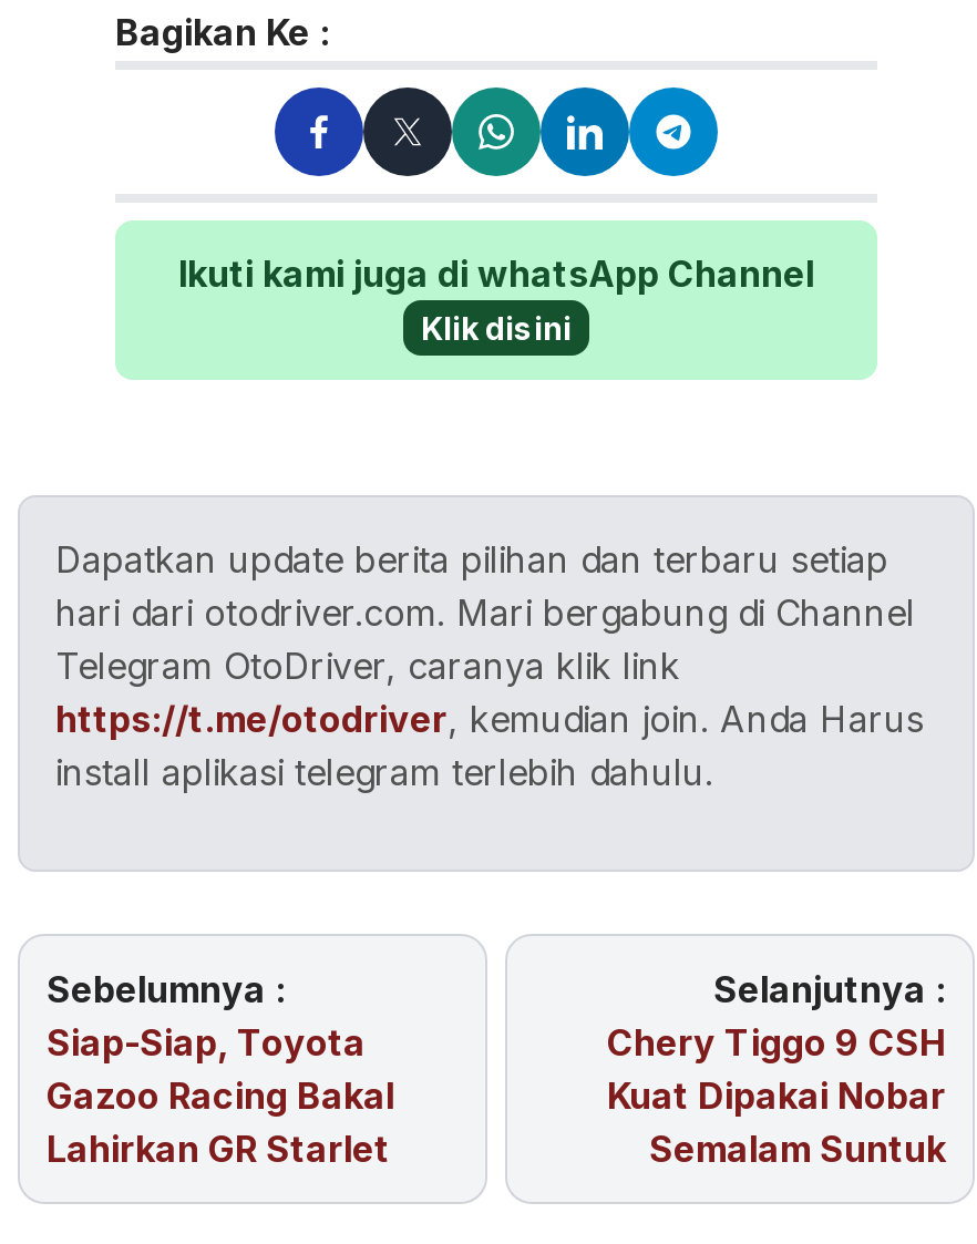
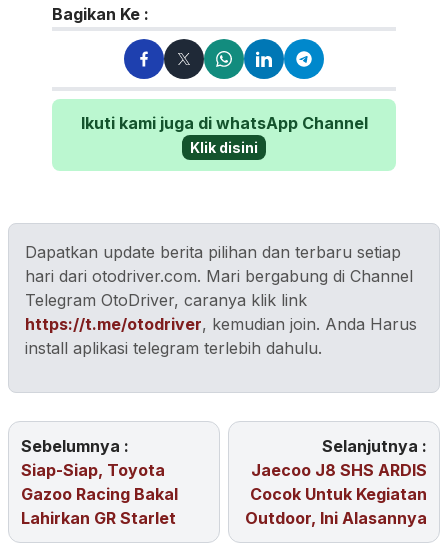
[607,1019,946,1169] Chery Tiggo 9 CSH | Kuat Dipakai Nobar | Semalam Suntuk -> [245,460,427,528] Jaecoo J8 SHS ARDIS | Cocok Untuk Kegiatan | Outdoor, Ini Alasannya

